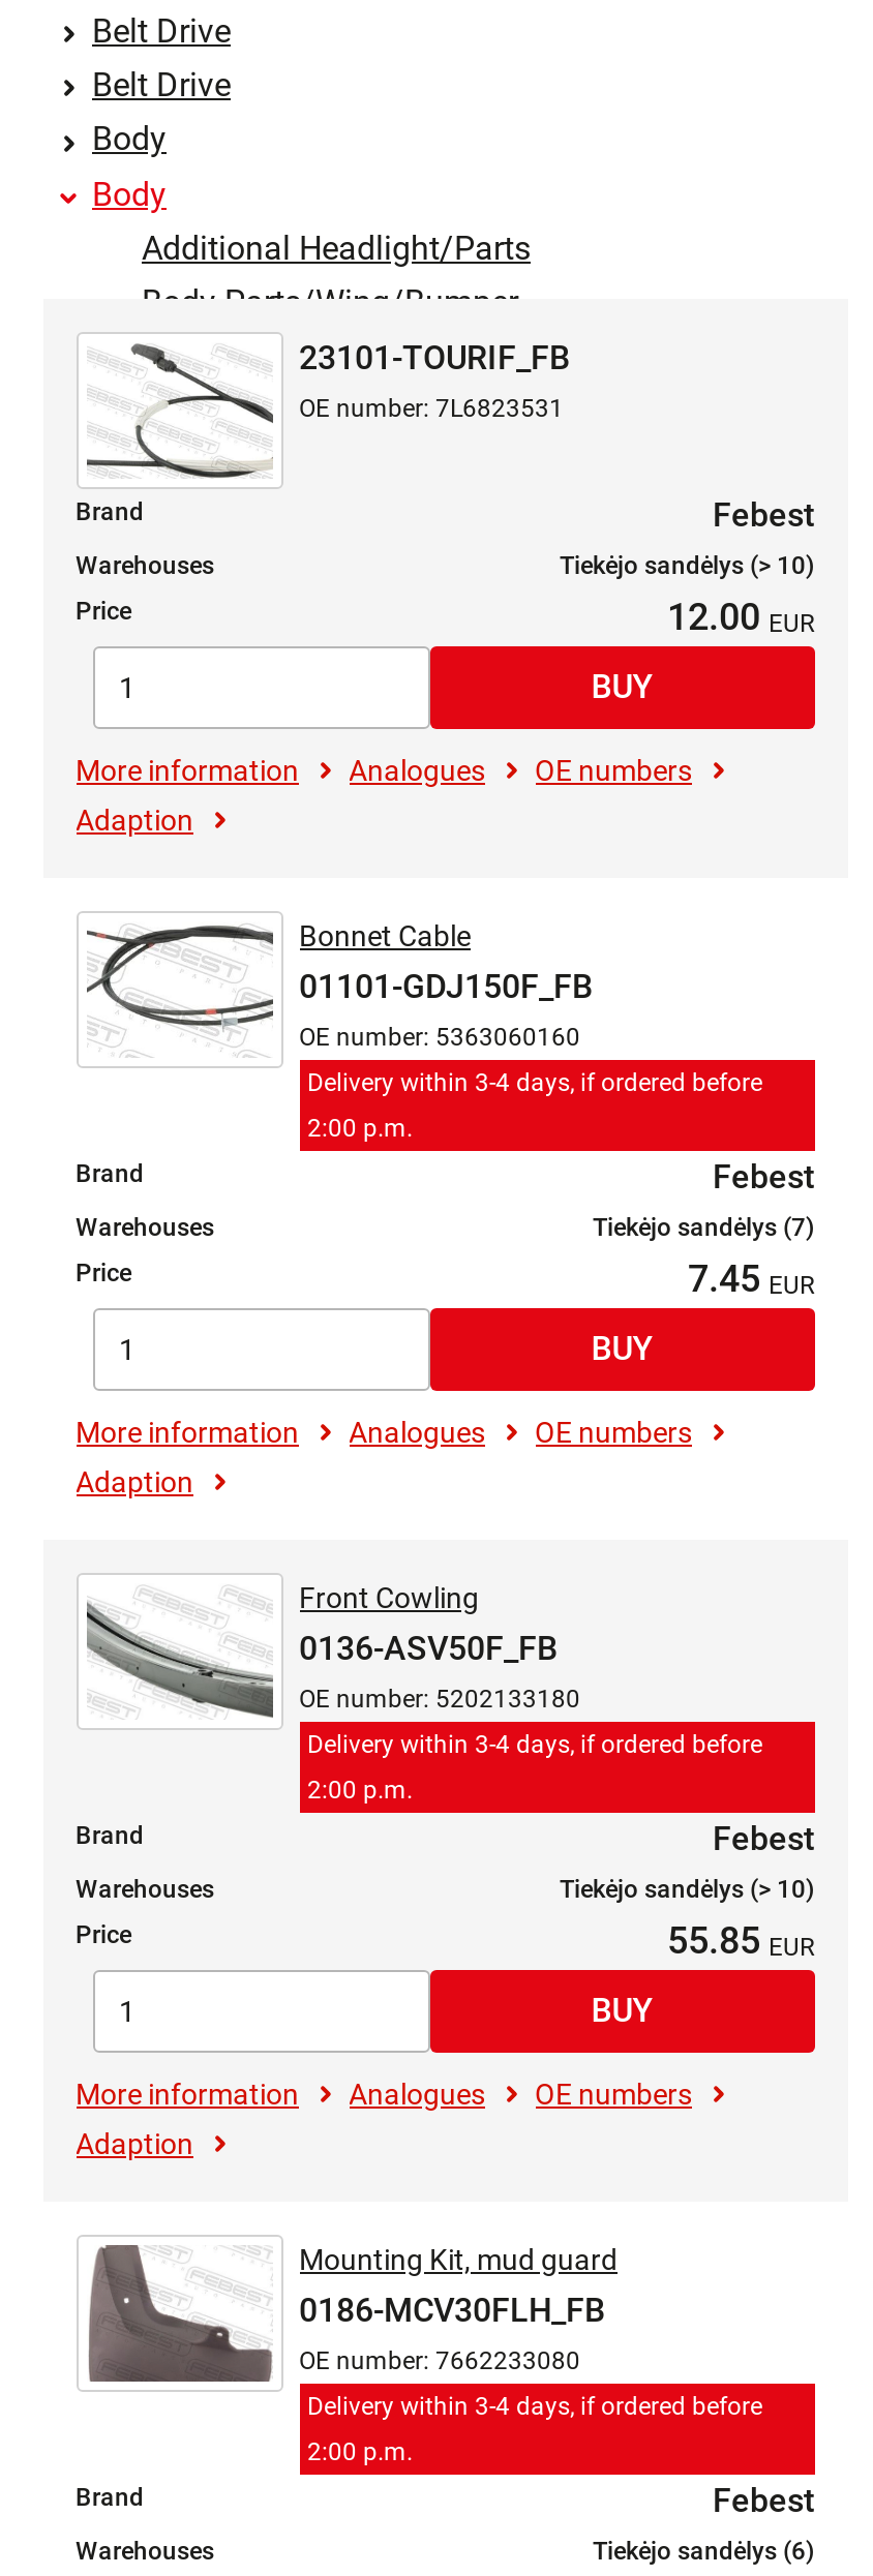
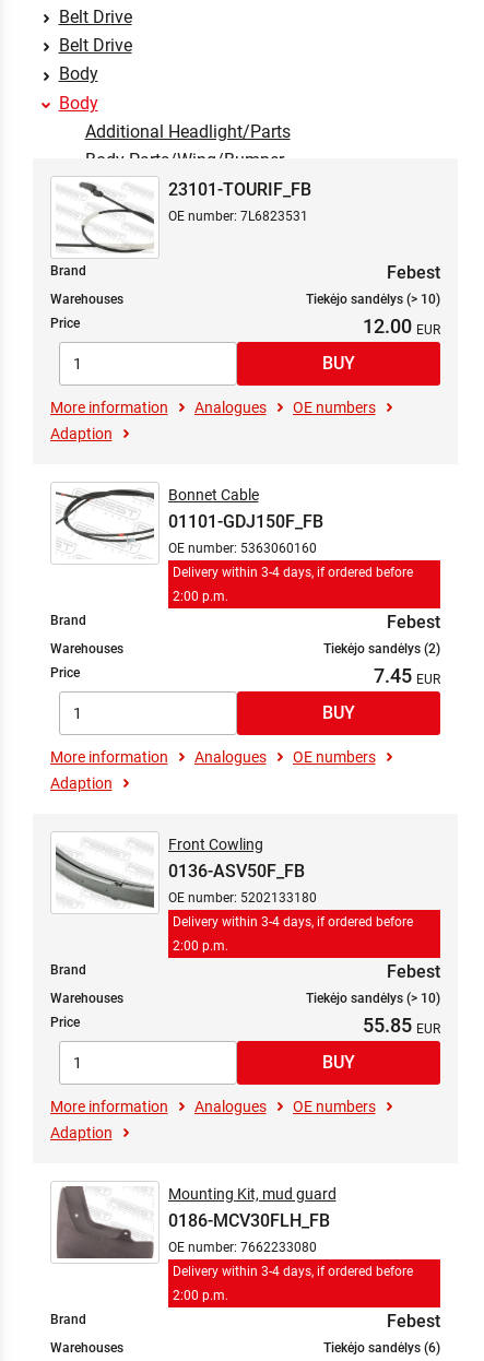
[593,1213,814,1242] Tiekėjo sandėlys (7) -> [323,641,440,656] Tiekėjo sandėlys (2)

